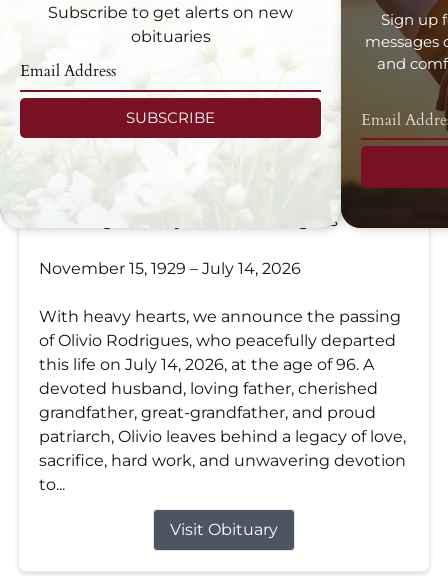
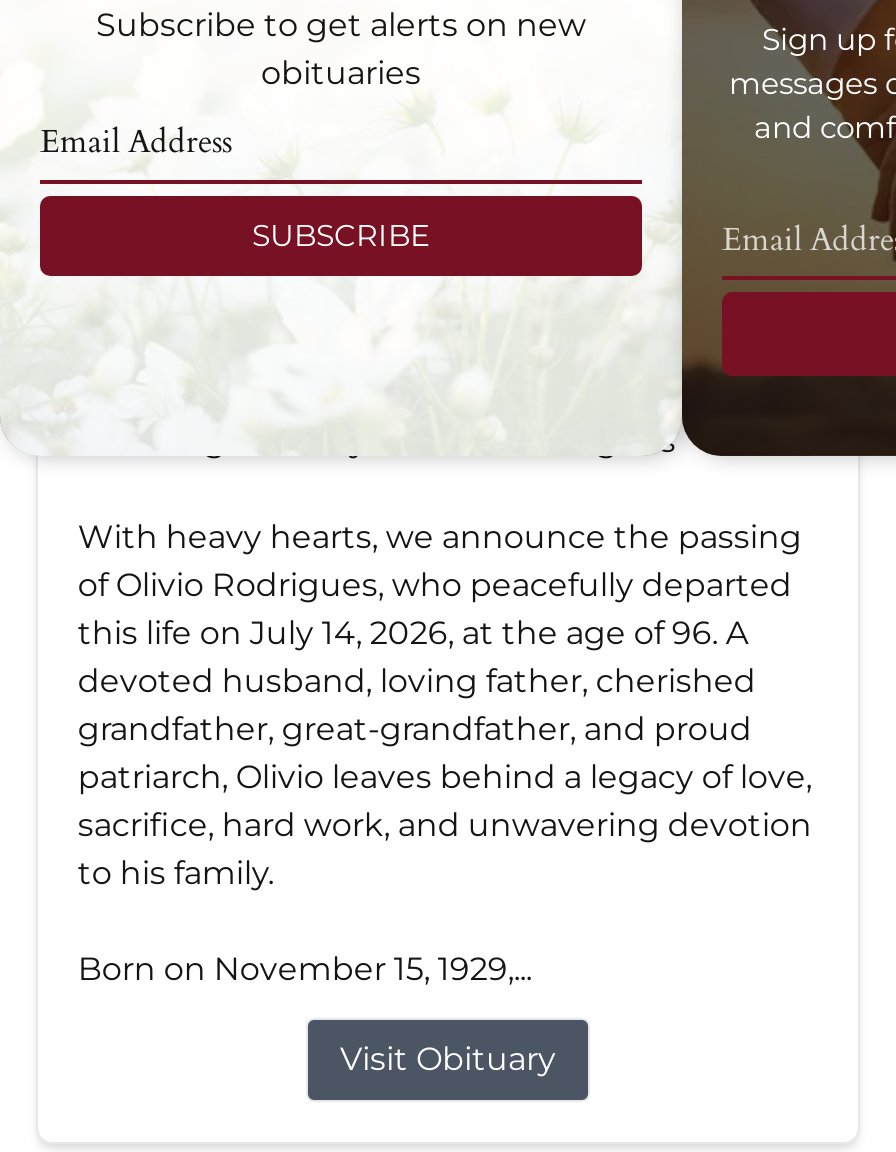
[39,259,301,278] November 15, 1929 – July 14, 2026 -> none
moved [39,307,406,470] -> [78,517,812,843]: With heavy hearts, we announce the passing | of Olivio Rodrigues, who peacefully departed | this life on July 14, 2026, at the age of 96. A | devoted husband, loving father, cherished | grandfather, great-grandfather, and proud | patriarch, Olivio leaves behind a legacy of love, | sacrifice, hard work, and unwavering devotion
[39,475,65,494] to... -> [78,853,532,987] to his family. | Born on November 15, 1929,...

